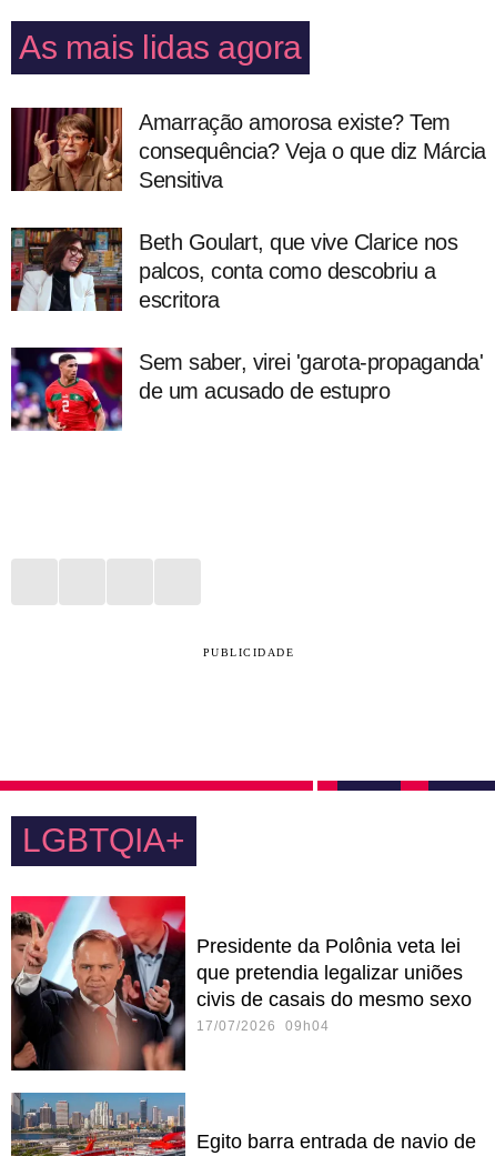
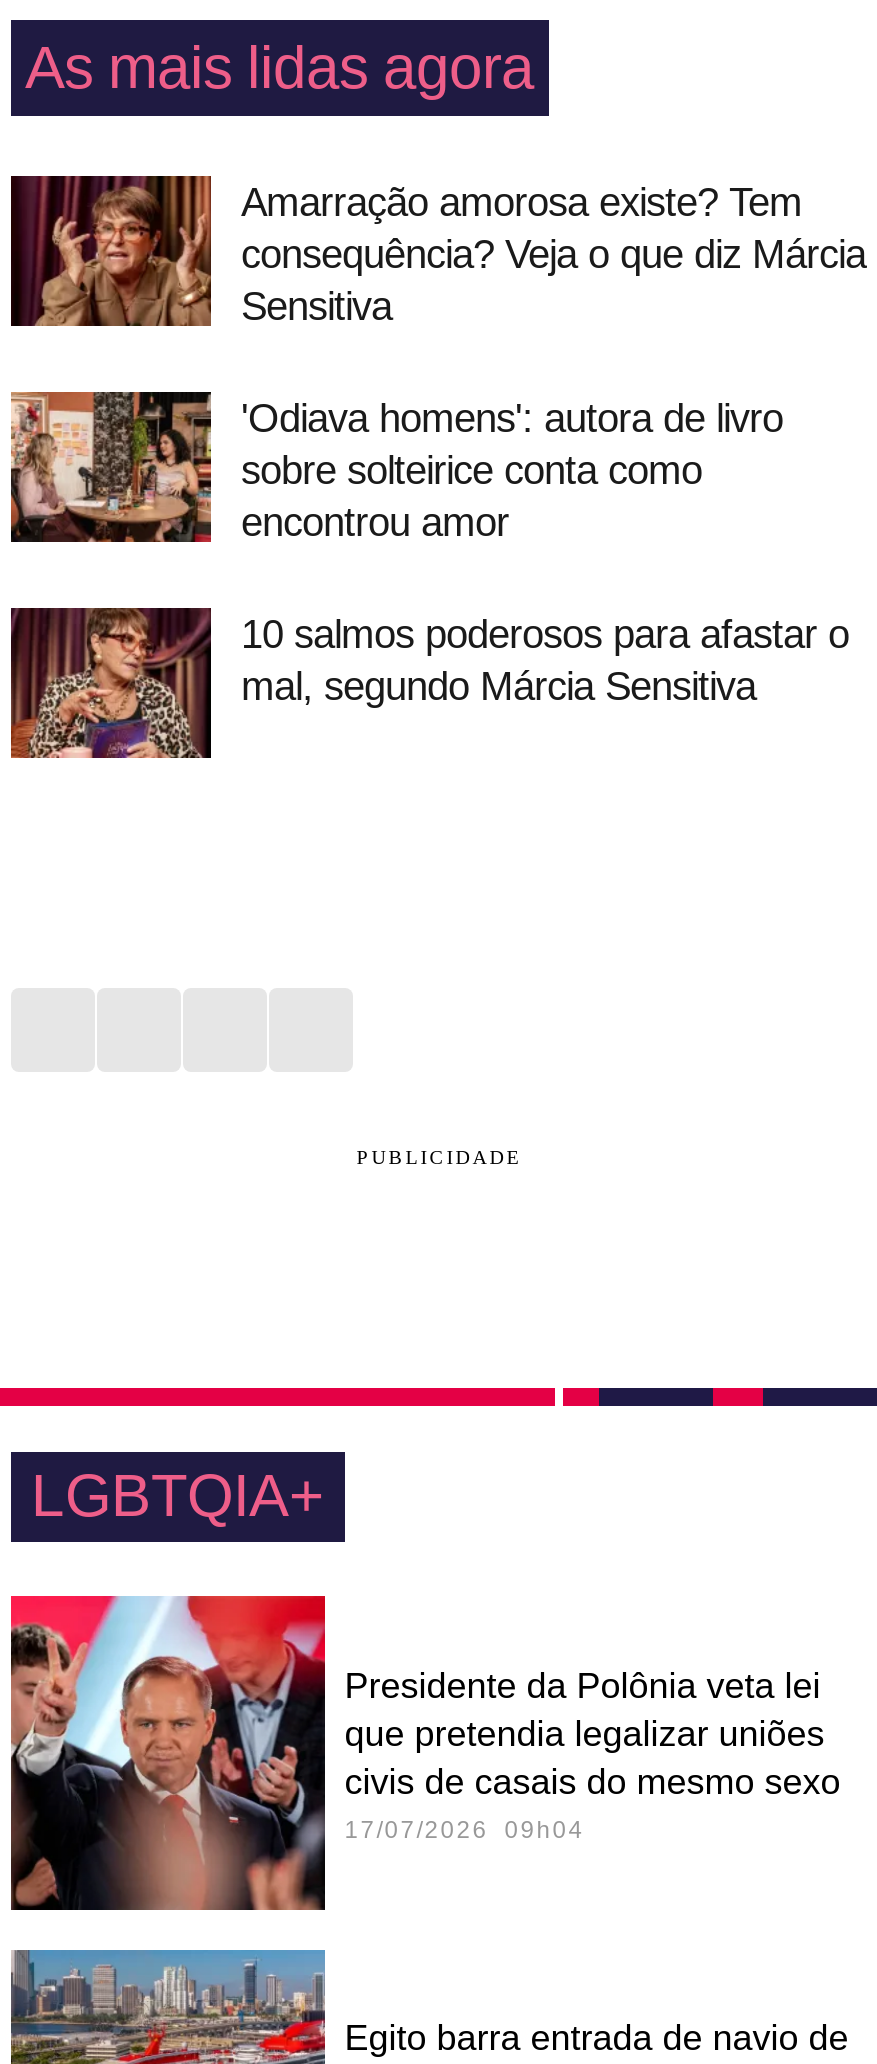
[10,227,457,312] [image] | Beth Goulart, que vive Clarice nos | palcos, conta como descobriu a | escritora -> [9,390,783,544] [image] | 'Odiava homens': autora de livro | sobre solteirice conta como | encontrou amor
[10,346,483,432] [image] | Sem saber, virei 'garota-propaganda' | de um acusado de estupro -> [9,606,849,760] [image] | 10 salmos poderosos para afastar o | mal, segundo Márcia Sensitiva

